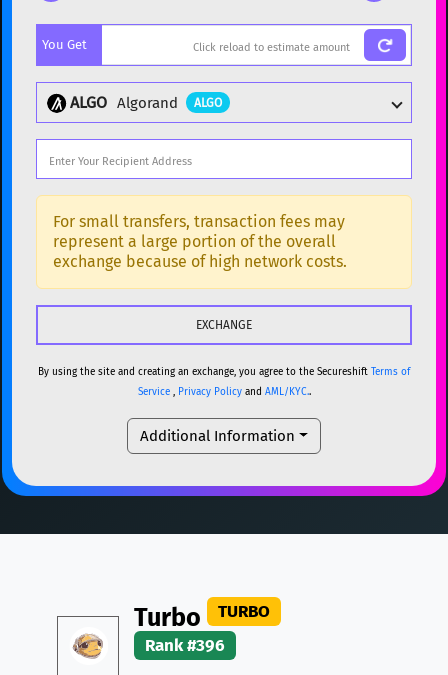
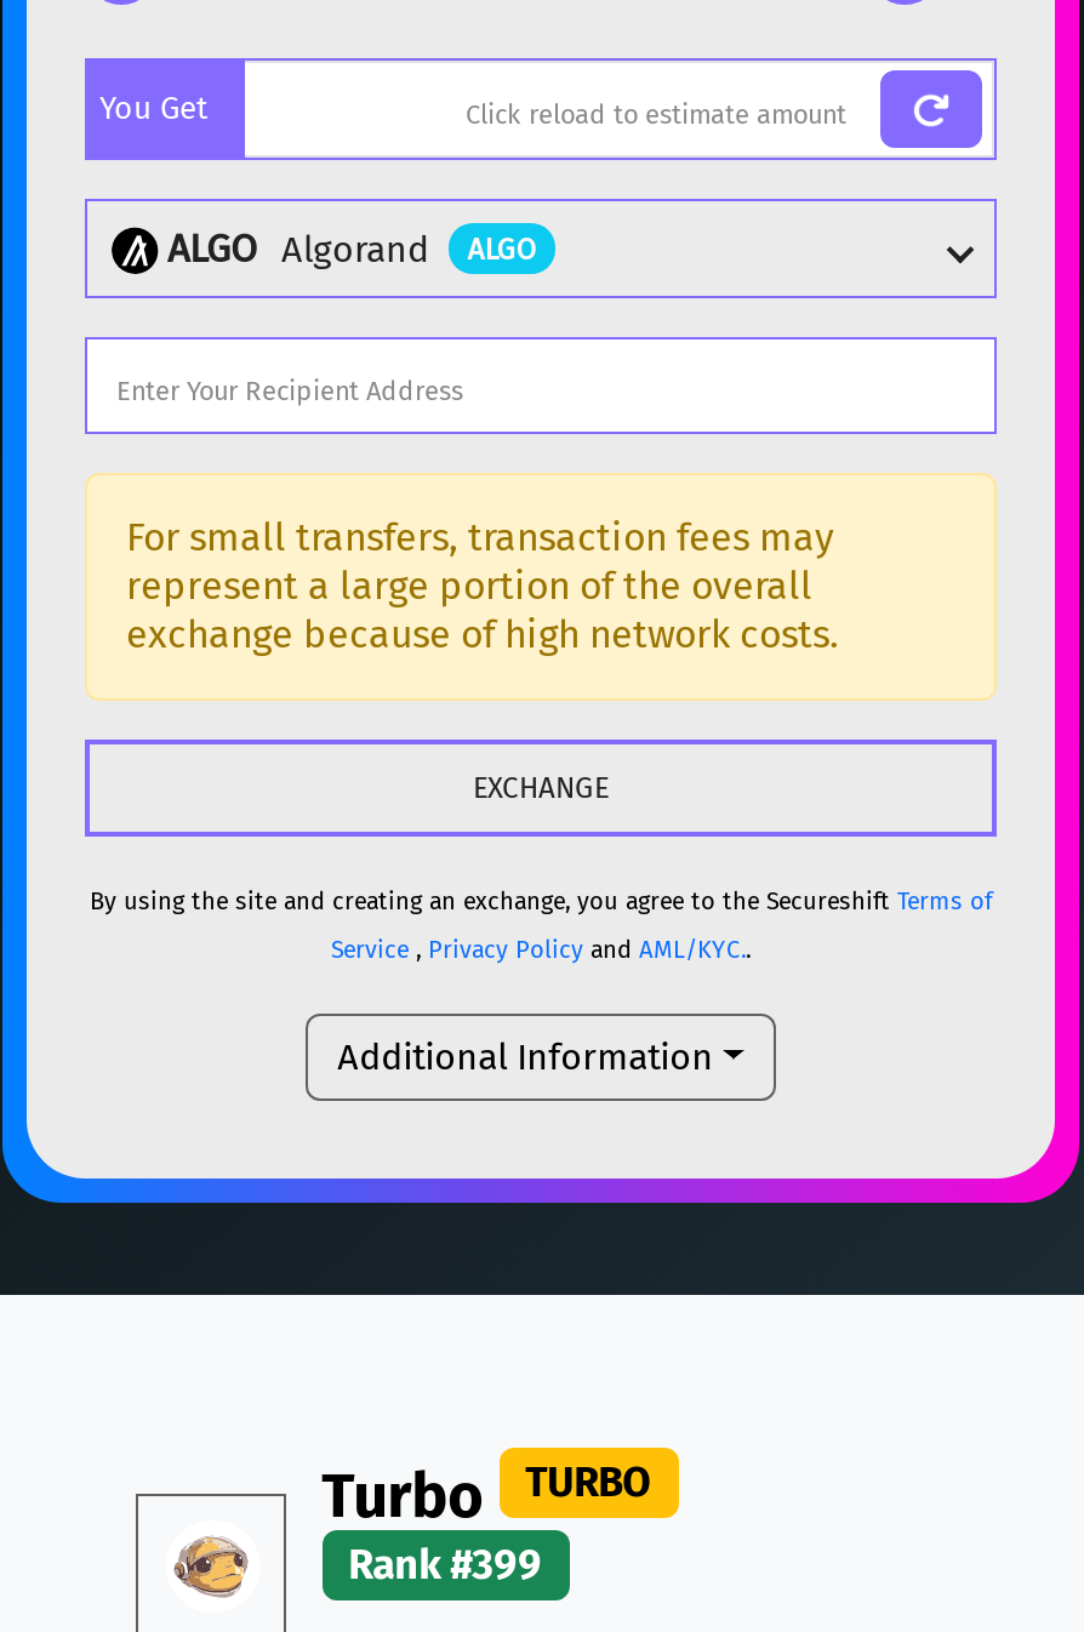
[145,635,225,656] Rank #396 -> [348,1539,542,1590] Rank #399

